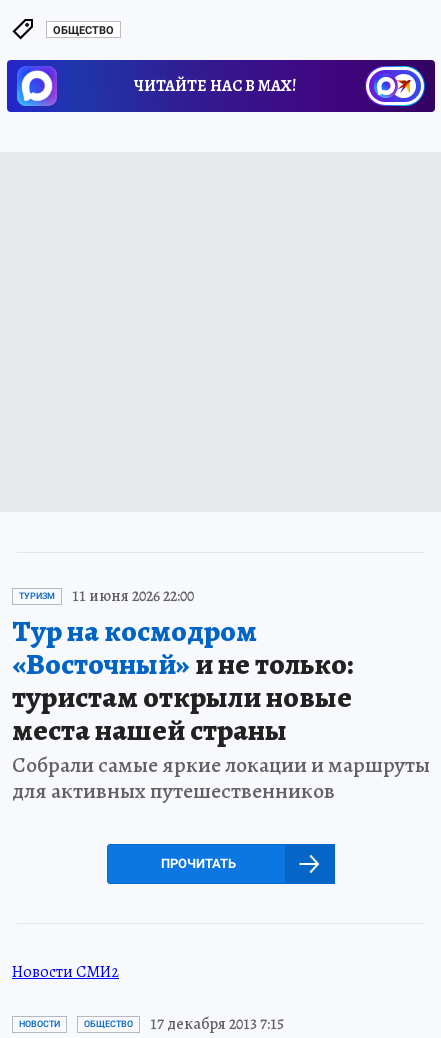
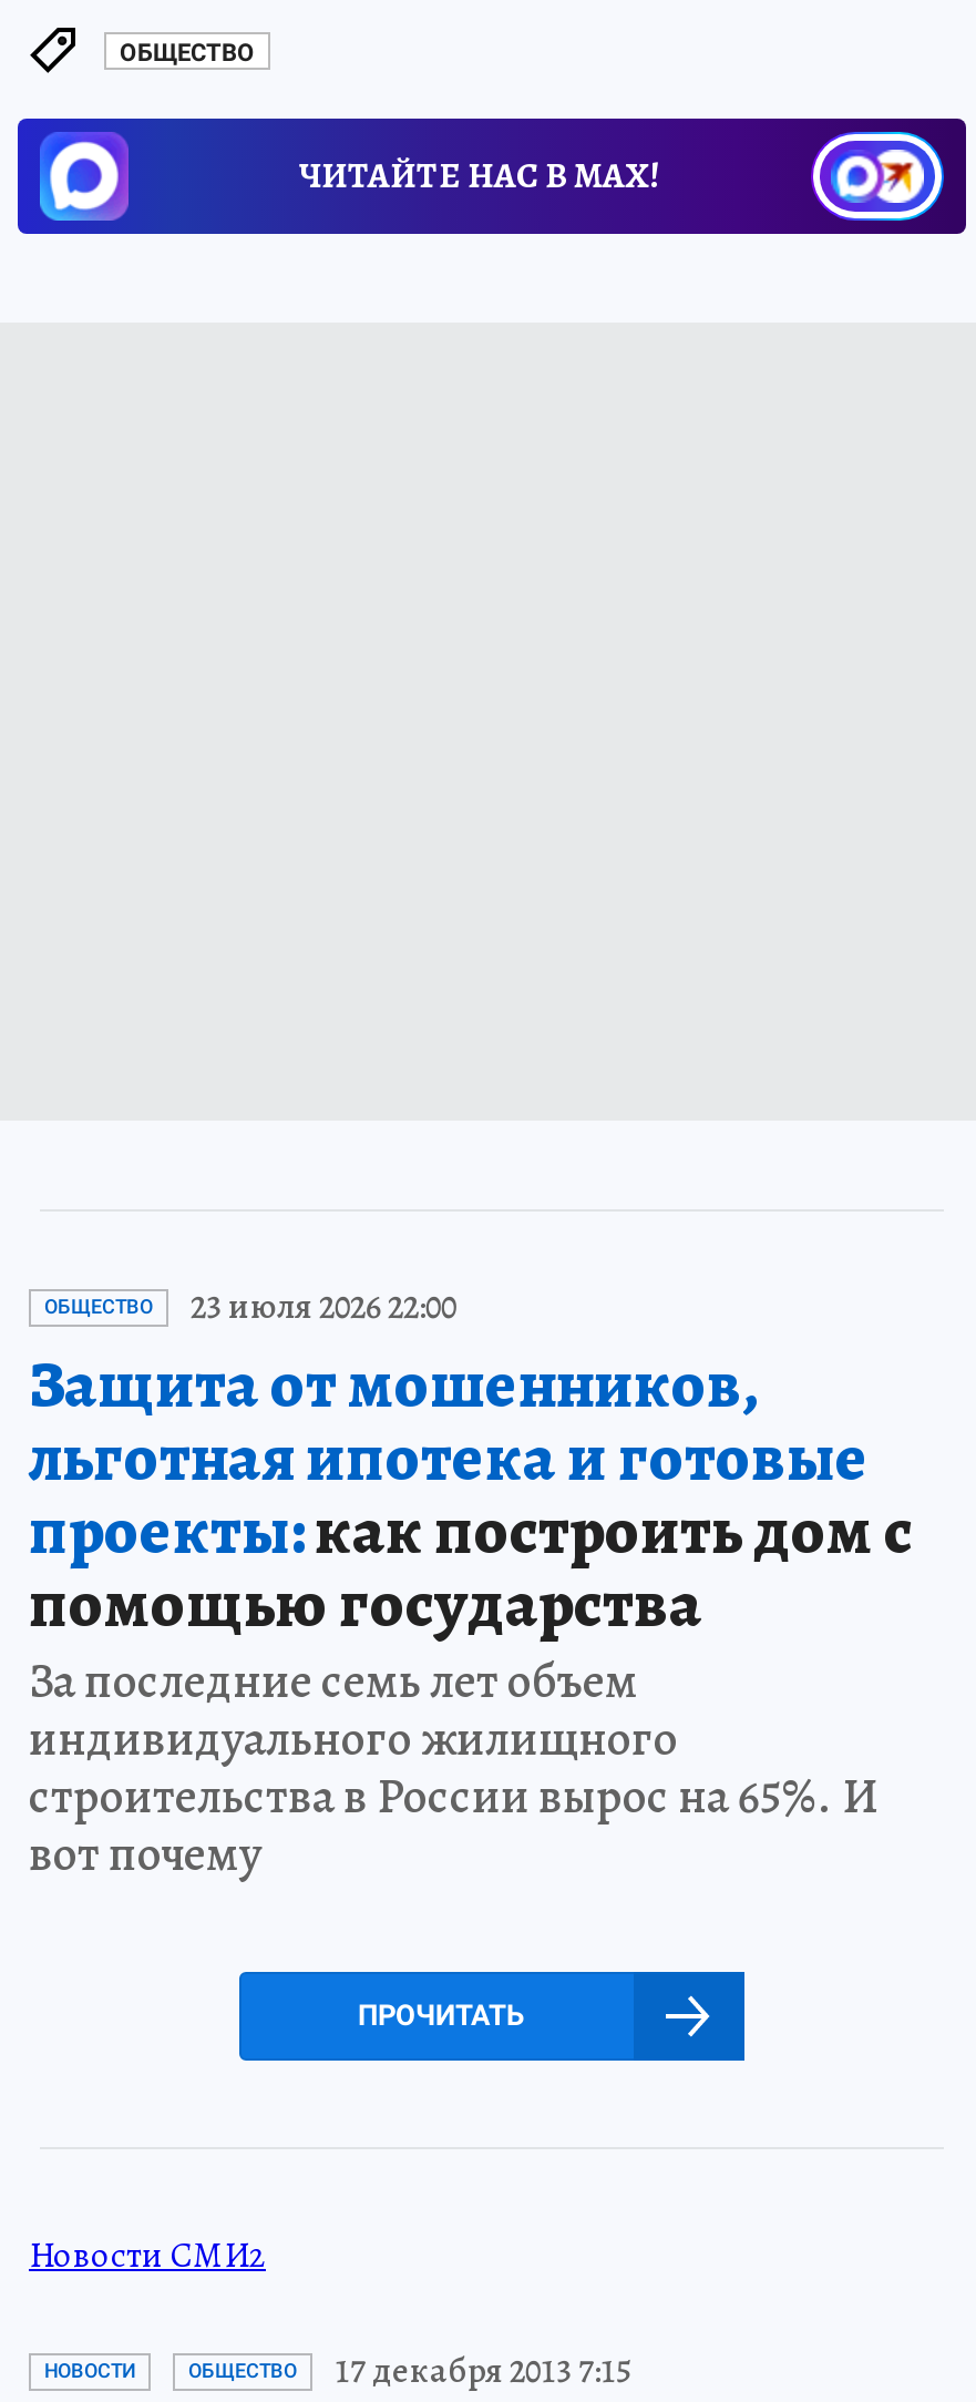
[12,585,430,806] ТУРИЗМ | 11 июня 2026 22:00 | Тур на космодром | «Восточный»и не только: | туристам открыли новые | места нашей страны | Собрали самые яркие локации и маршруты | для активных путешественников -> [29,1282,913,1888] ОБЩЕСТВО | 23 июля 2026 22:00 | Защита от мошенников, | льготная ипотека и готовые | проекты:как построить дом с | помощью государства | За последние семь лет объем | индивидуального жилищного | строительства в России вырос на 65%. И | вот почему

